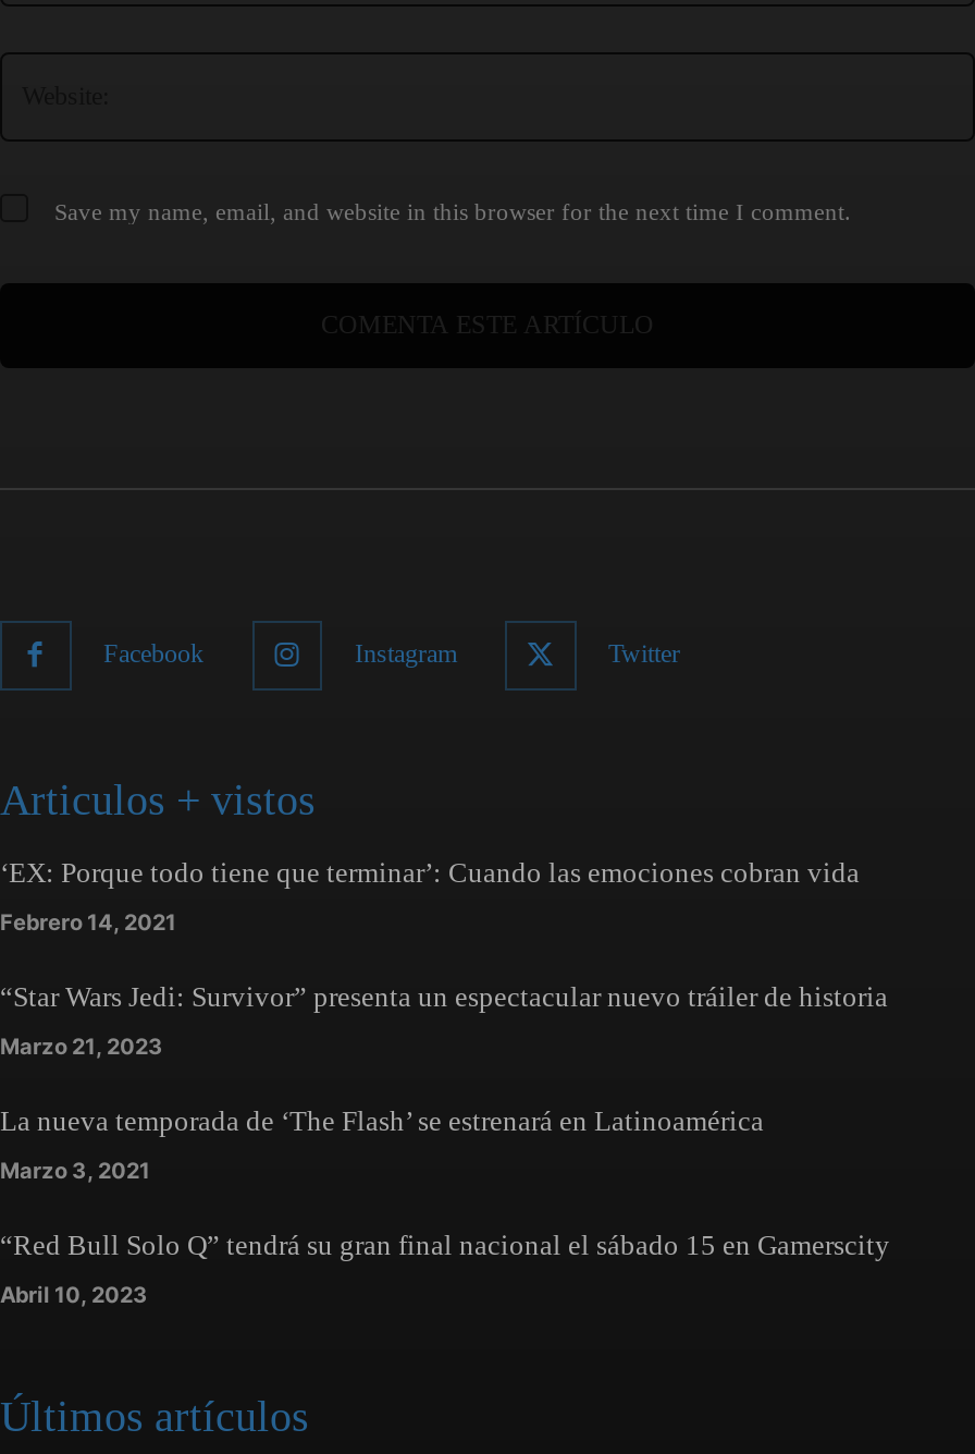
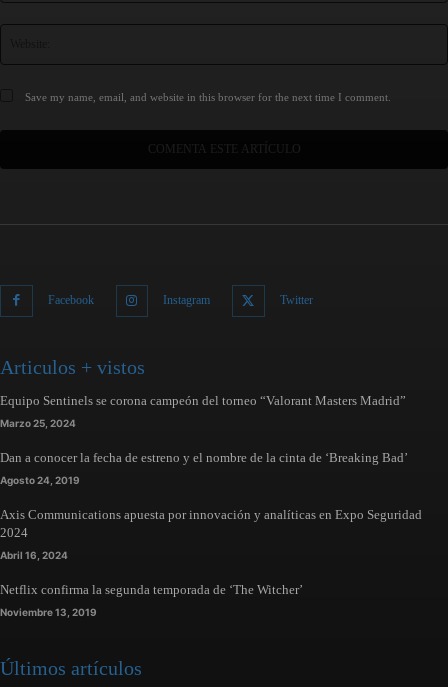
[0,857,860,890] ‘EX: Porque todo tiene que terminar’: Cuando las emociones cobran vida -> [0,393,406,408] Equipo Sentinels se corona campeón del torneo “Valorant Masters Madrid”
[0,909,176,935] Febrero 14, 2021 -> [0,417,76,429] Marzo 25, 2024
[0,981,888,1014] “Star Wars Jedi: Survivor” presenta un espectacular nuevo tráiler de historia -> [0,450,408,465] Dan a conocer la fecha de estreno y el nombre de la cinta de ‘Breaking Bad’
[0,1033,163,1060] Marzo 21, 2023 -> [0,474,80,486] Agosto 24, 2019
[0,1105,764,1138] La nueva temporada de ‘The Flash’ se estrenará en Latinoamérica -> [0,507,422,540] Axis Communications apuesta por innovación y analíticas en Expo Seguridad | 2024
[0,1158,150,1184] Marzo 3, 2021 -> [0,549,68,561] Abril 16, 2024
[0,1229,890,1262] “Red Bull Solo Q” tendrá su gran final nacional el sábado 15 en Gamerscity -> [0,582,303,597] Netflix confirma la segunda temporada de ‘The Witcher’
[0,1282,148,1308] Abril 10, 2023 -> [0,606,97,618] Noviembre 13, 2019

